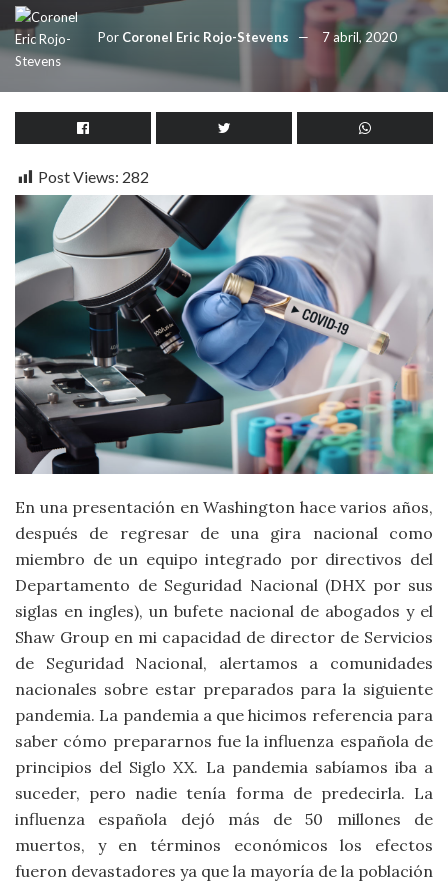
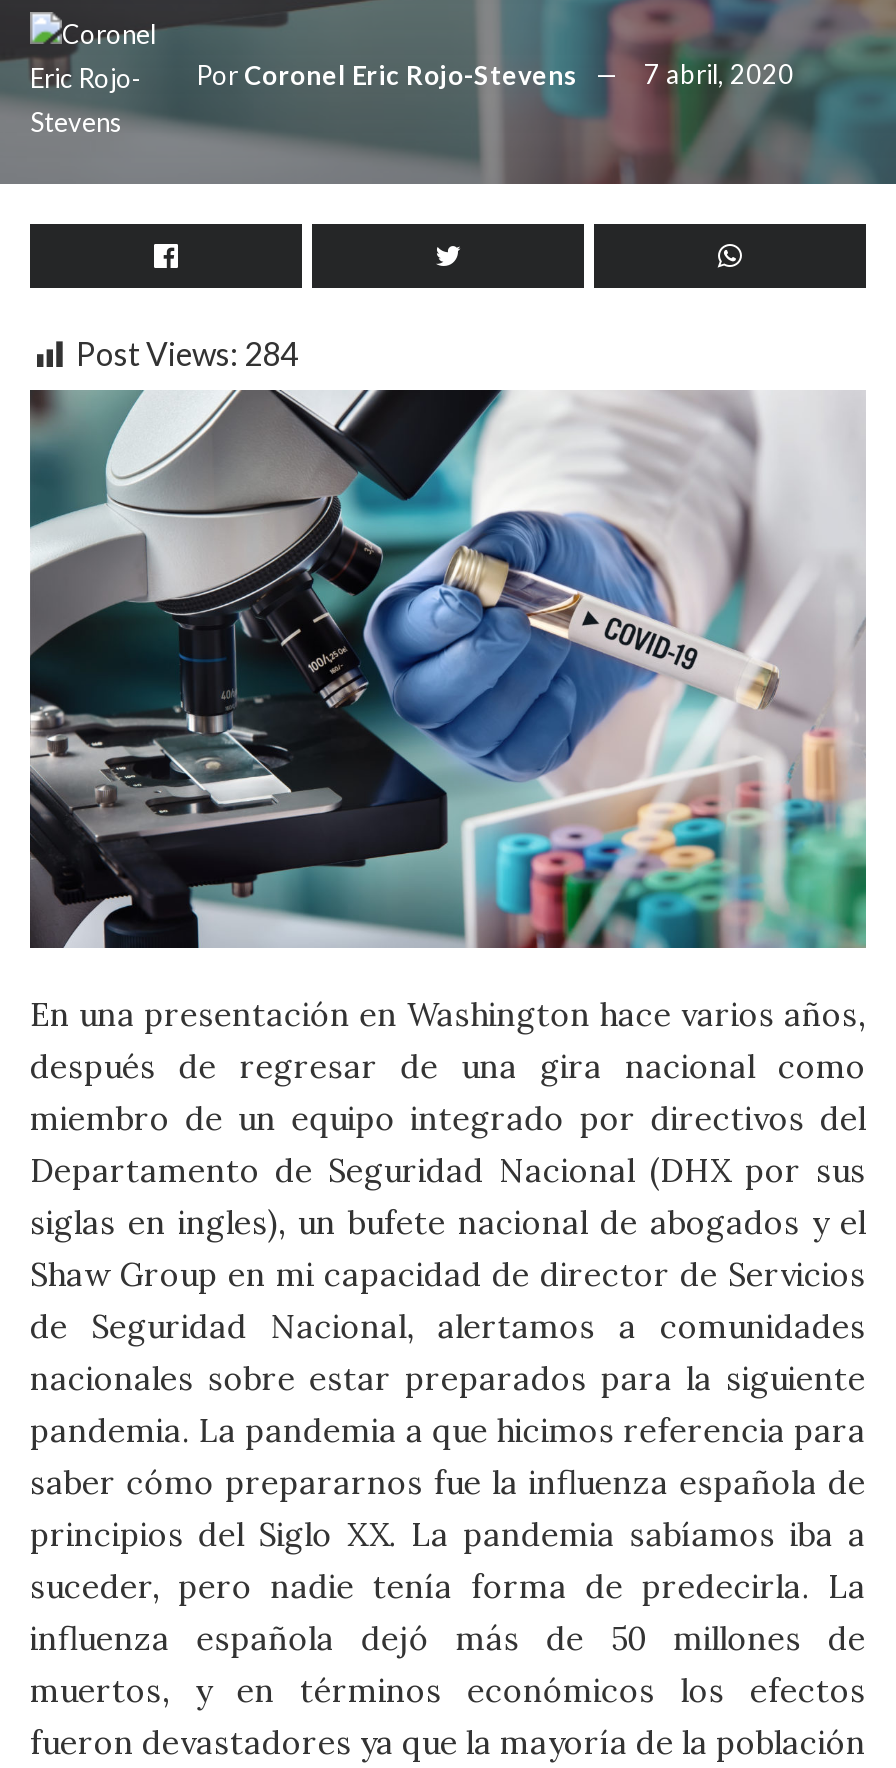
[38,167,149,186] Post Views: 282 -> [76,334,298,372] Post Views: 284

